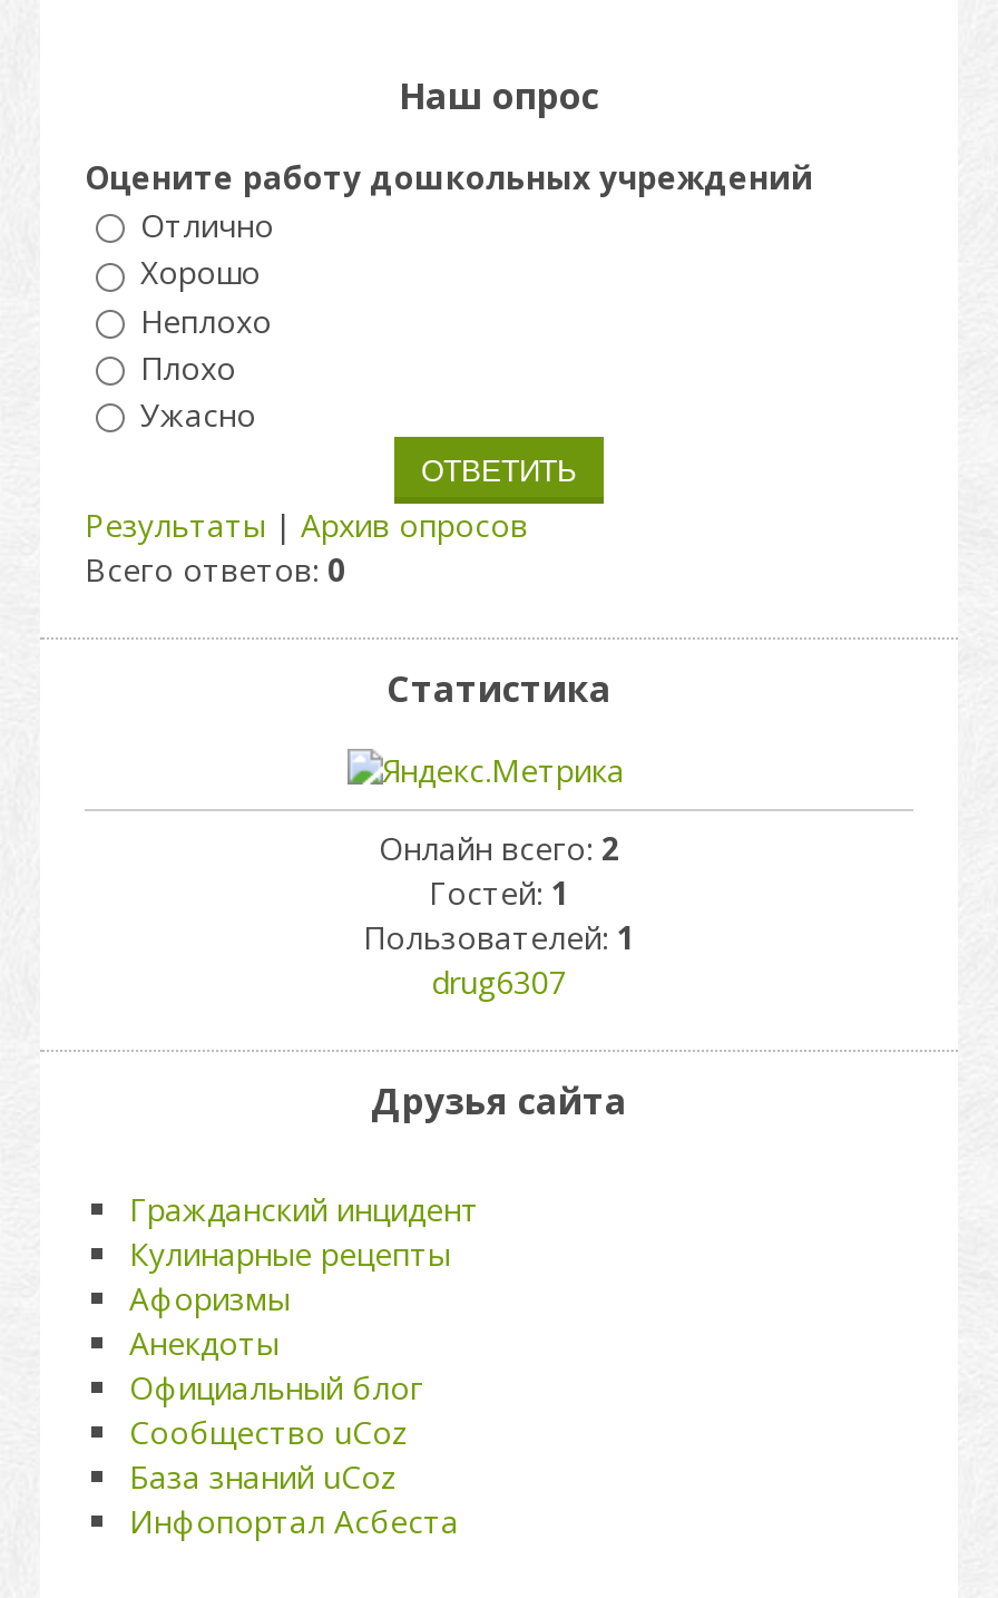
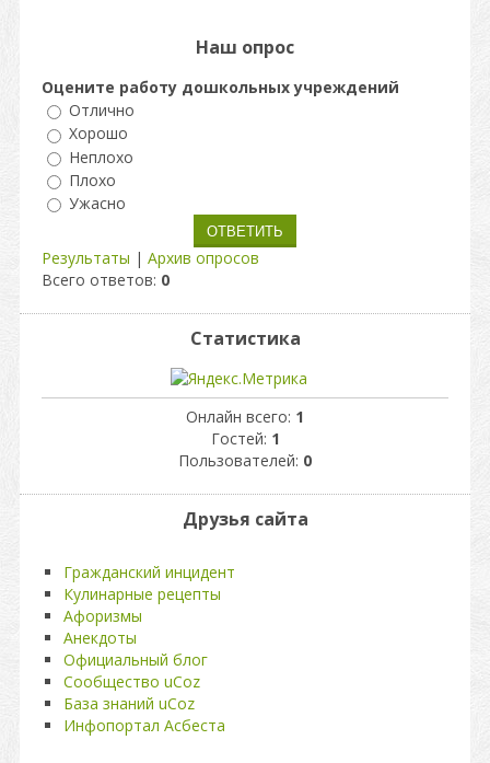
[379,827,619,869] Онлайн всего: 2 -> [186,406,304,427] Онлайн всего: 1
[363,916,635,1003] Пользователей: 1 | drug6307 -> [178,450,312,471] Пользователей: 0

